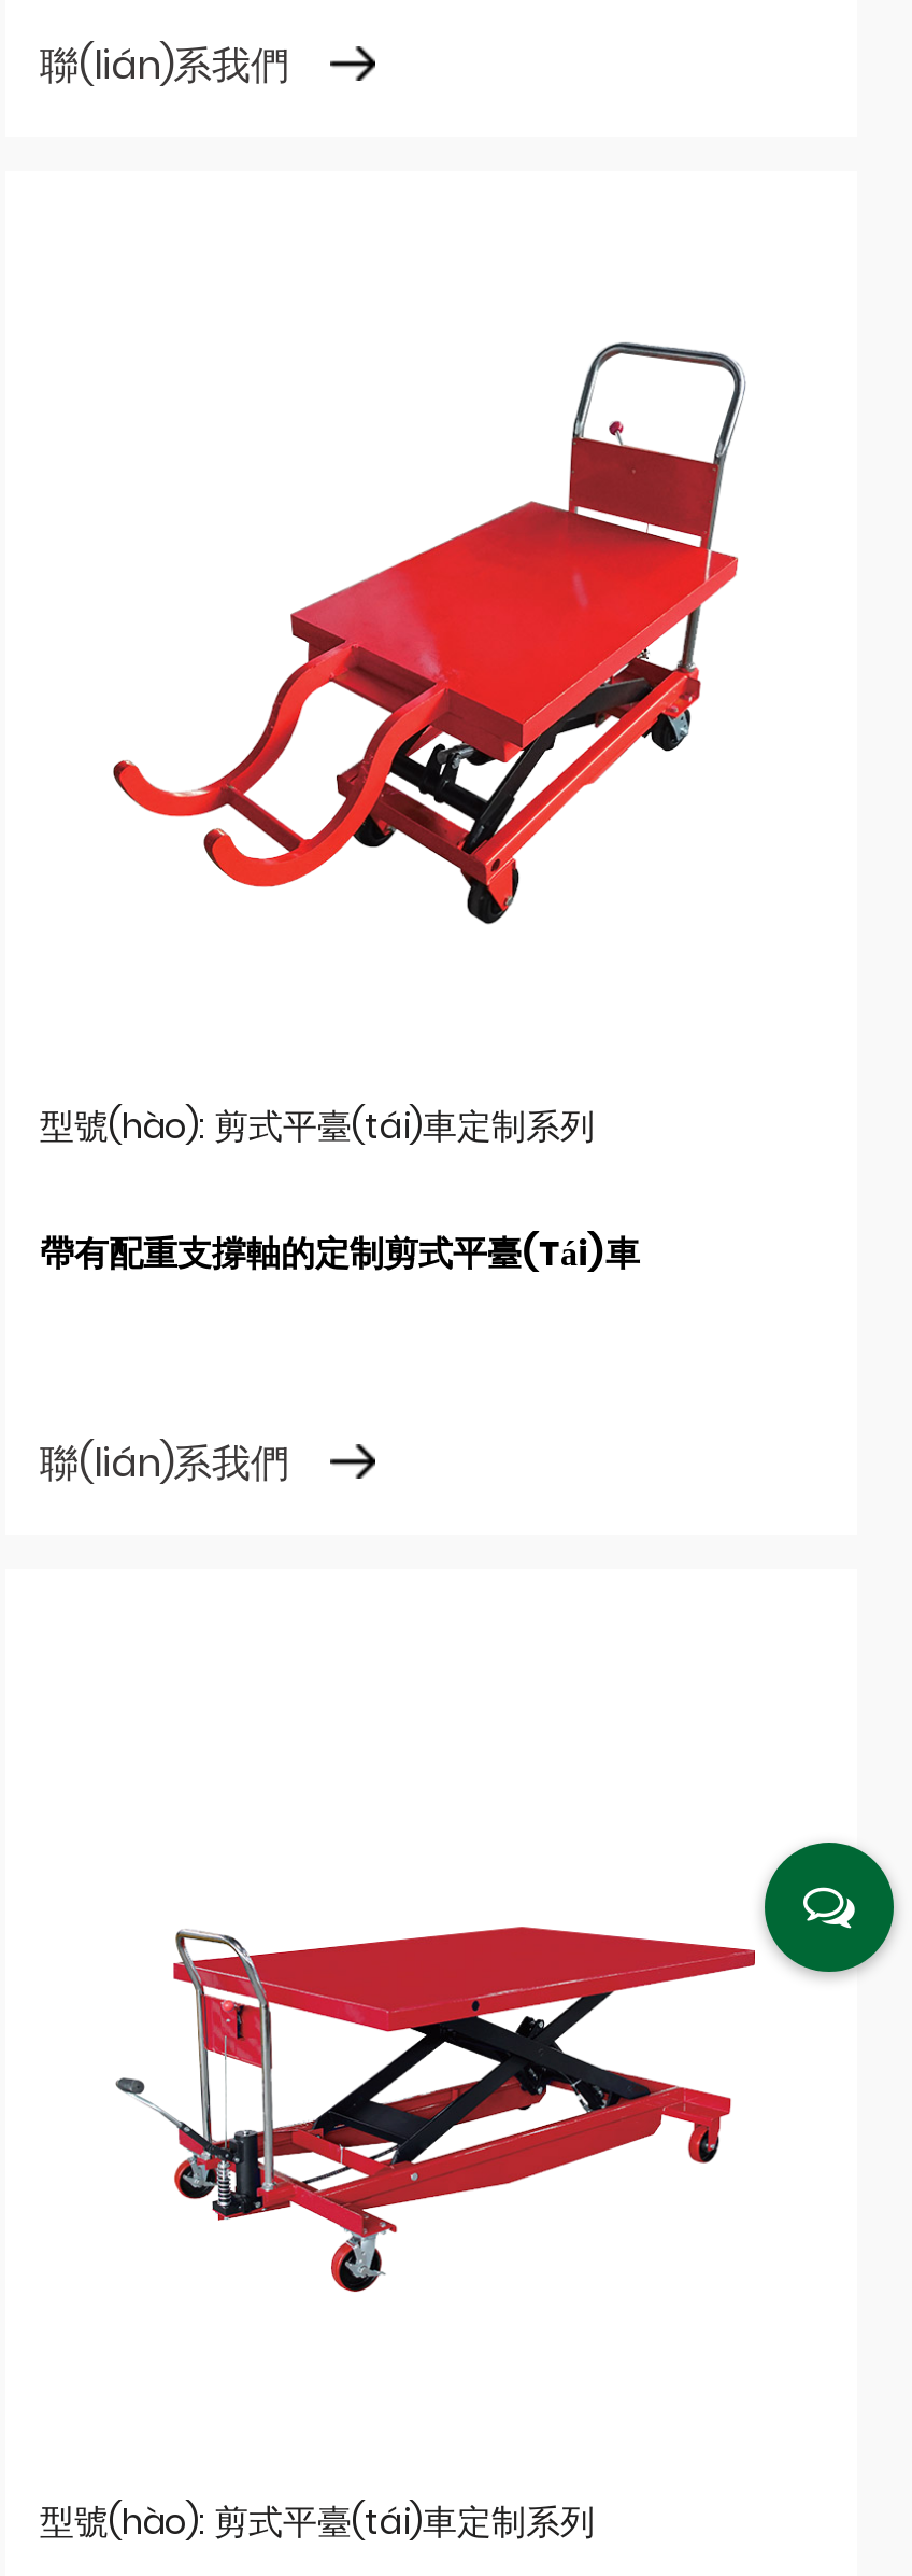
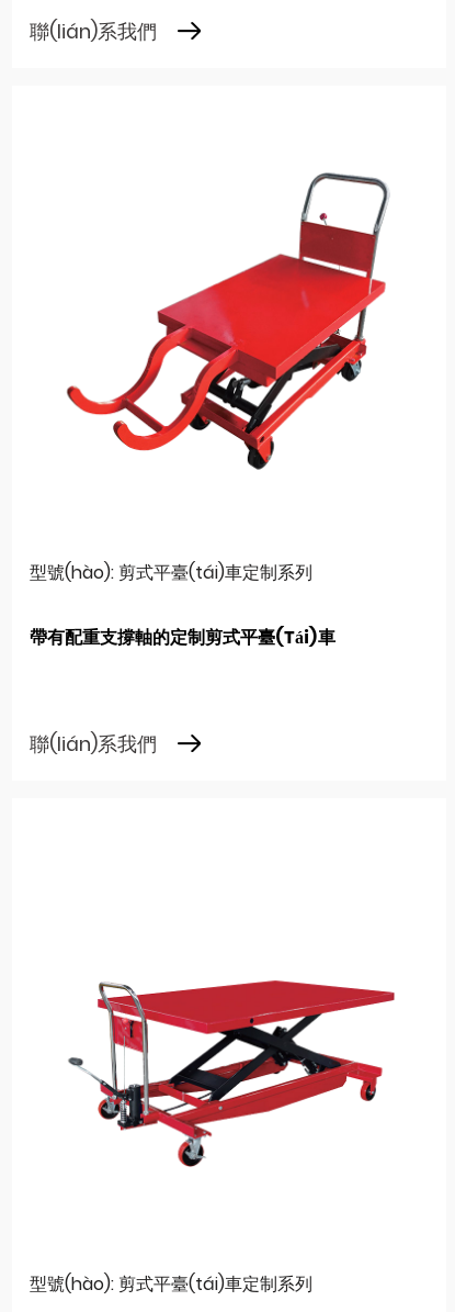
[760,1840,898,1978] [image] -> none

